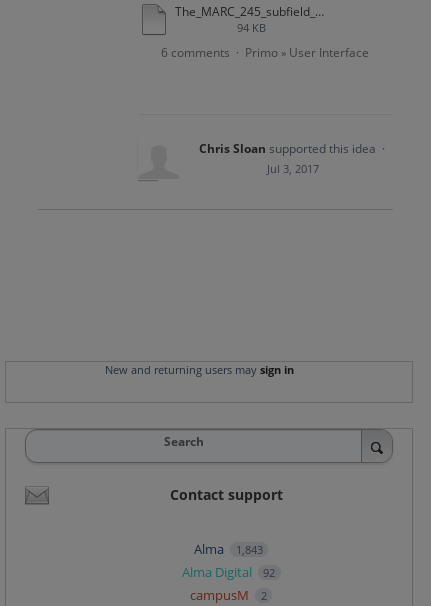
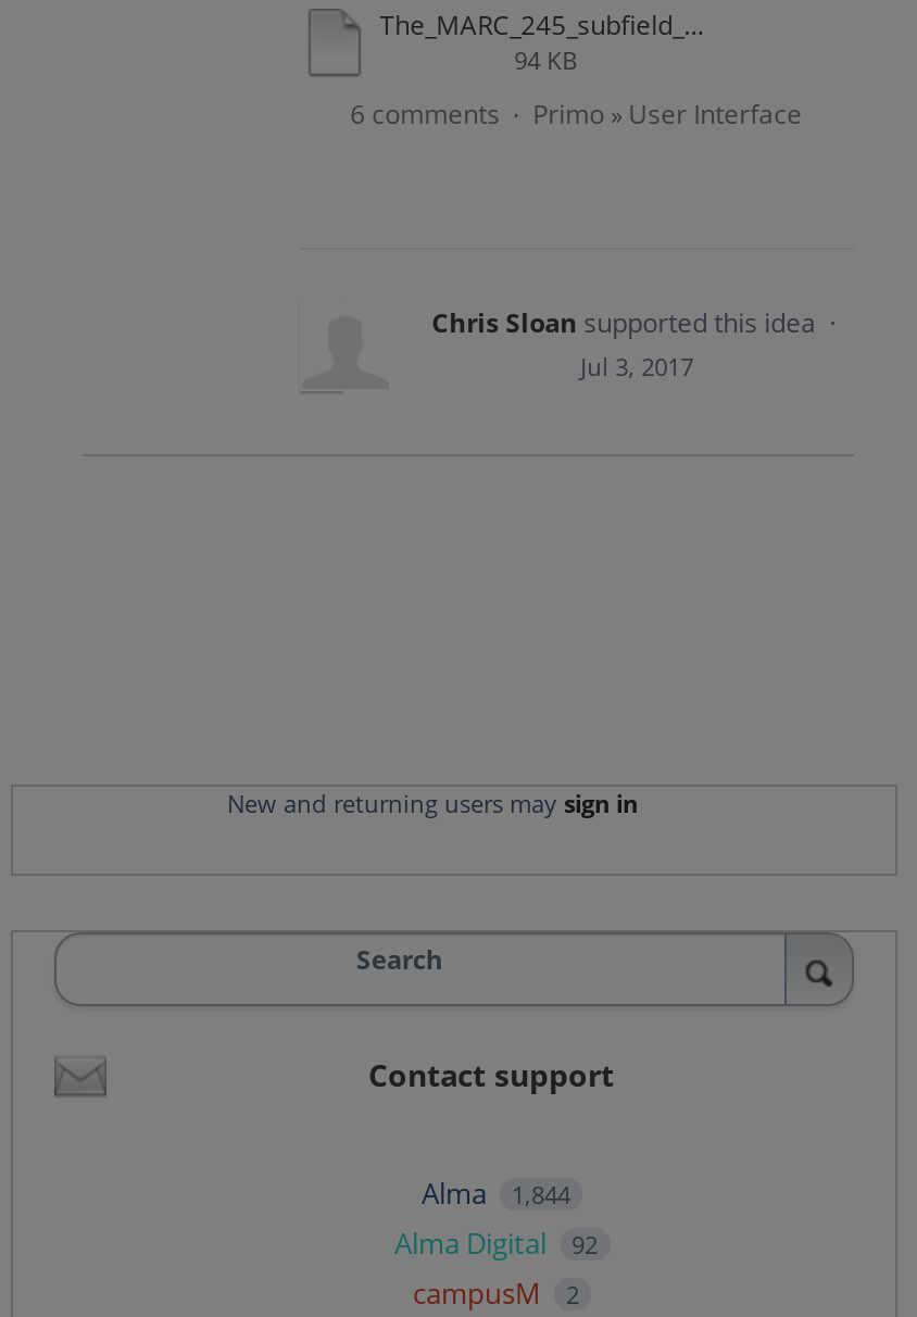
[194,540,262,558] Alma 1,843 -> [422,1173,570,1212] Alma 1,844

